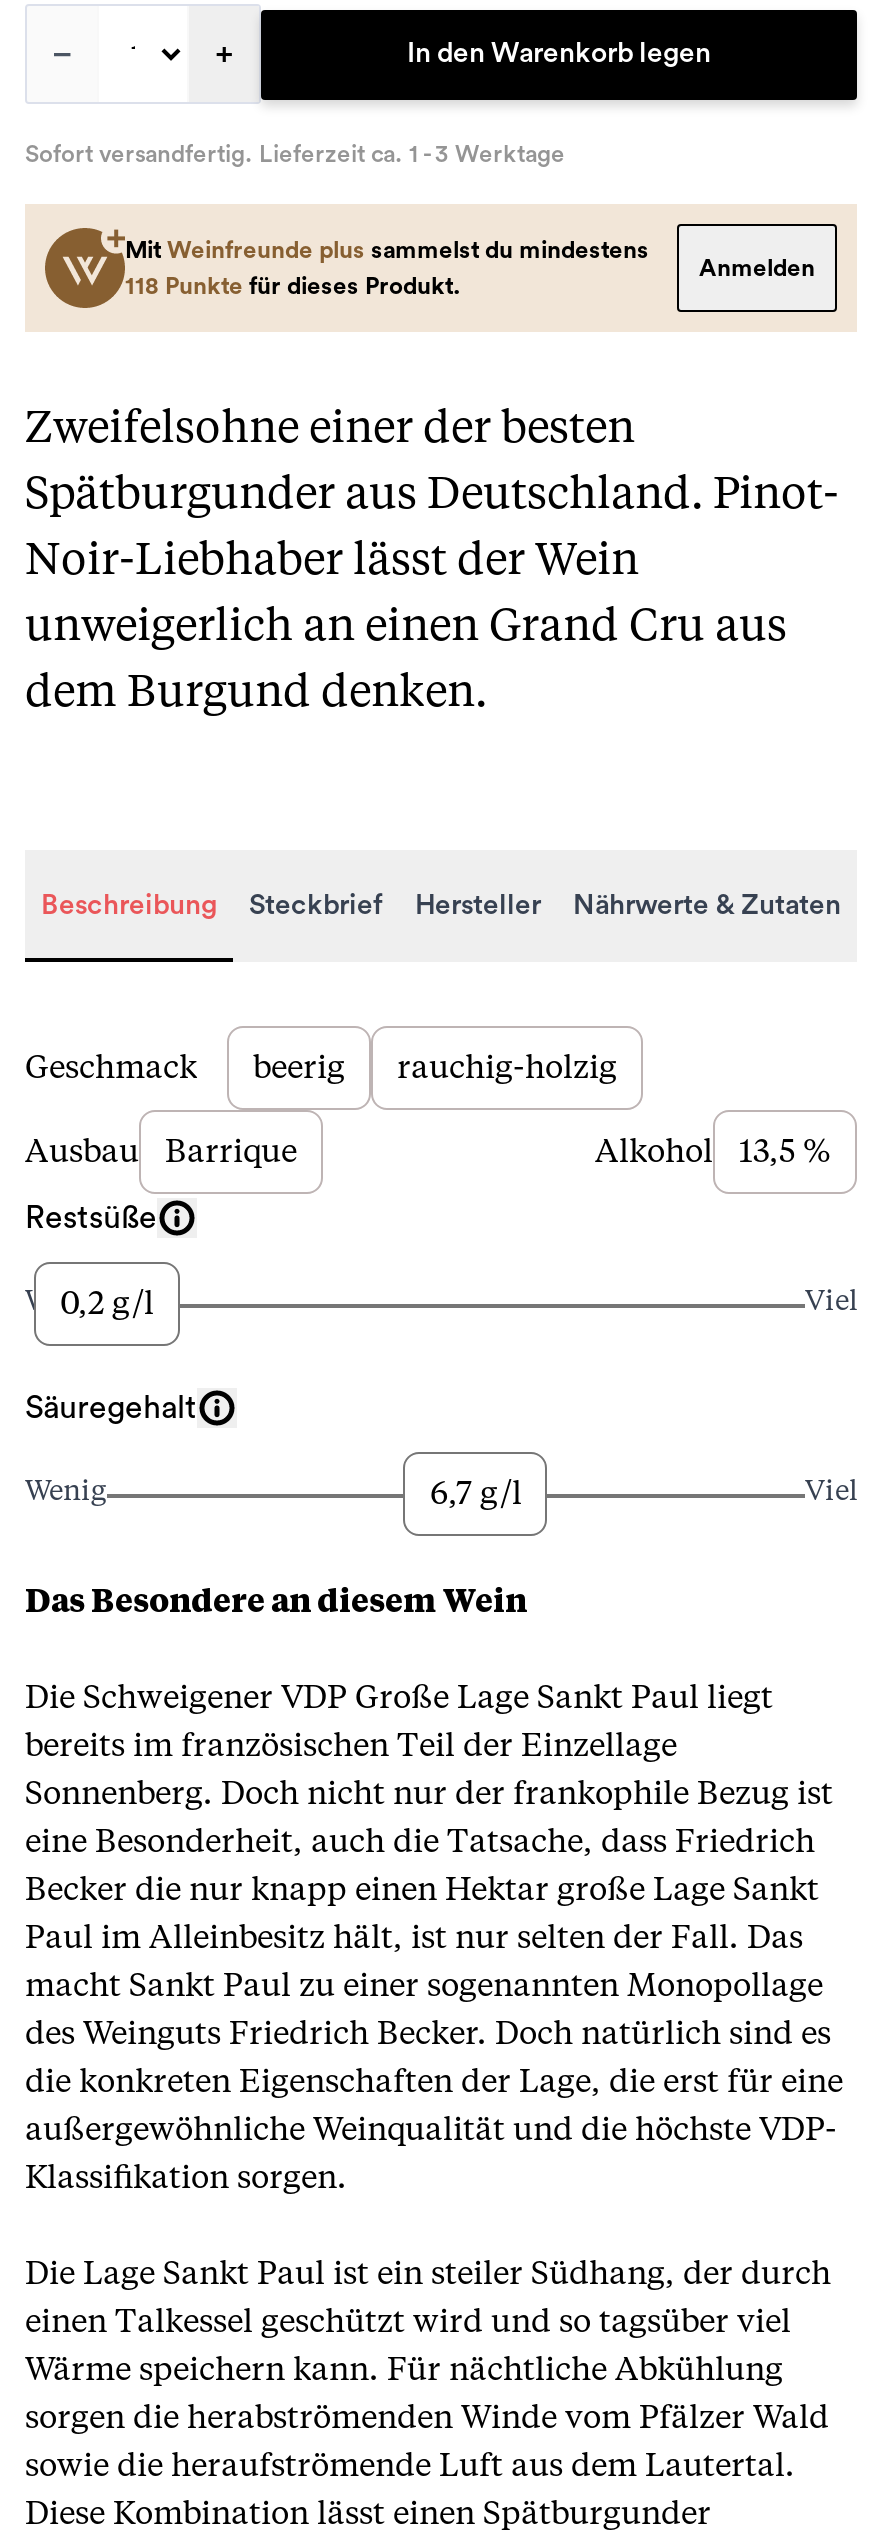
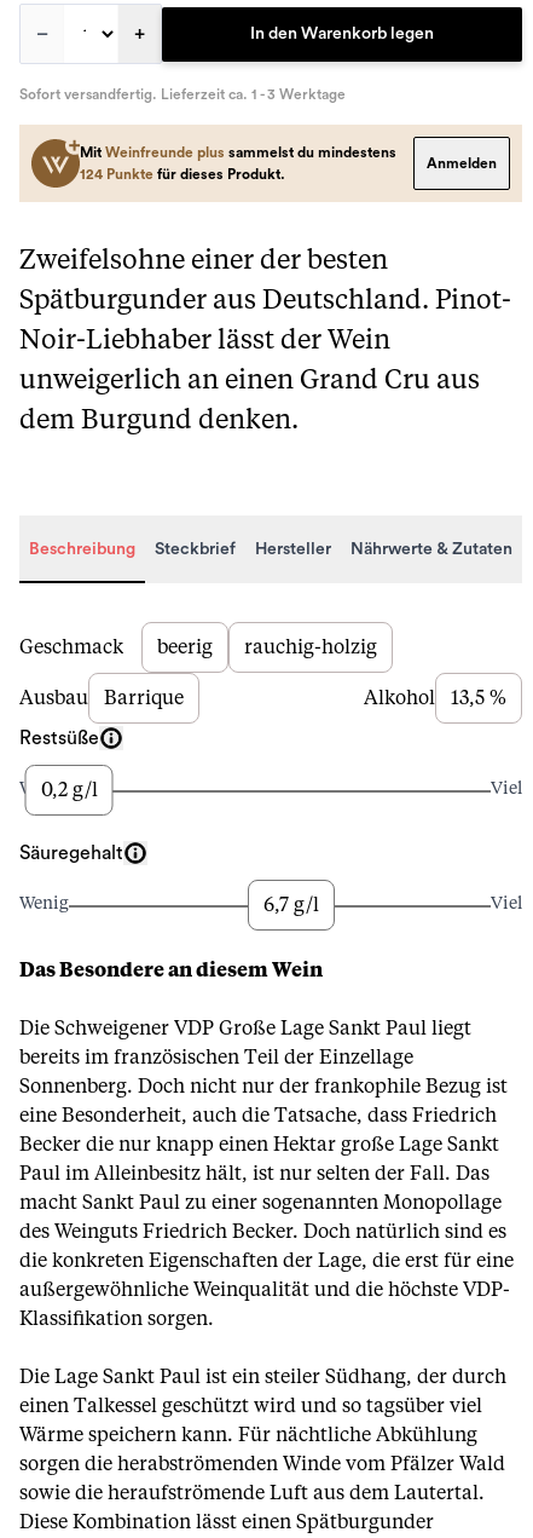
[125,274,461,298] 118 Punkte für dieses Produkt. -> [80,167,285,182] 124 Punkte für dieses Produkt.

